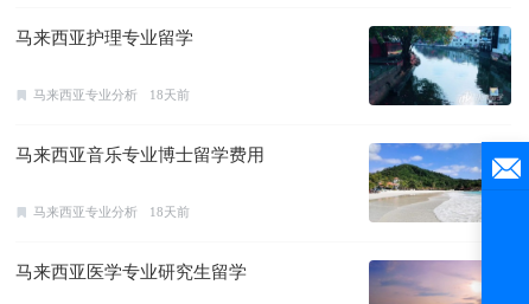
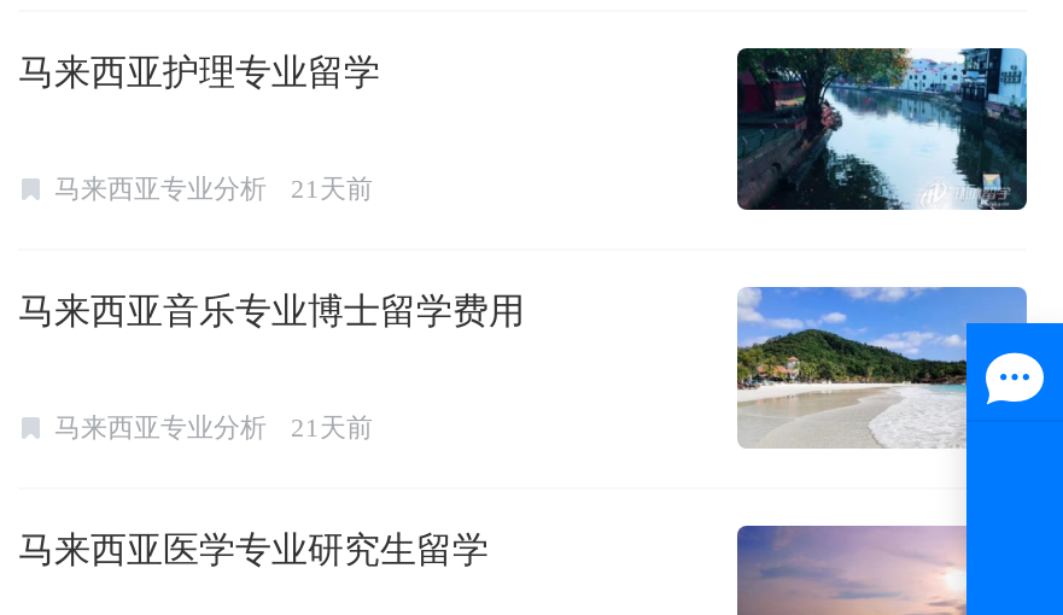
[33,87,190,101] 马来西亚专业分析 18天前 -> [54,173,373,202] 马来西亚专业分析 21天前
[480,141,525,200] [image] -> [966,285,1056,405] [image]
[33,204,190,218] 马来西亚专业分析 18天前 -> [54,412,373,441] 马来西亚专业分析 21天前

